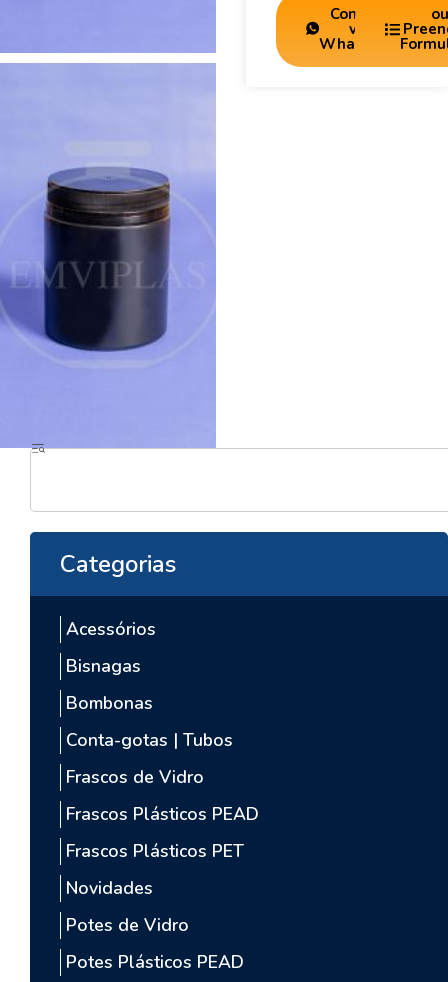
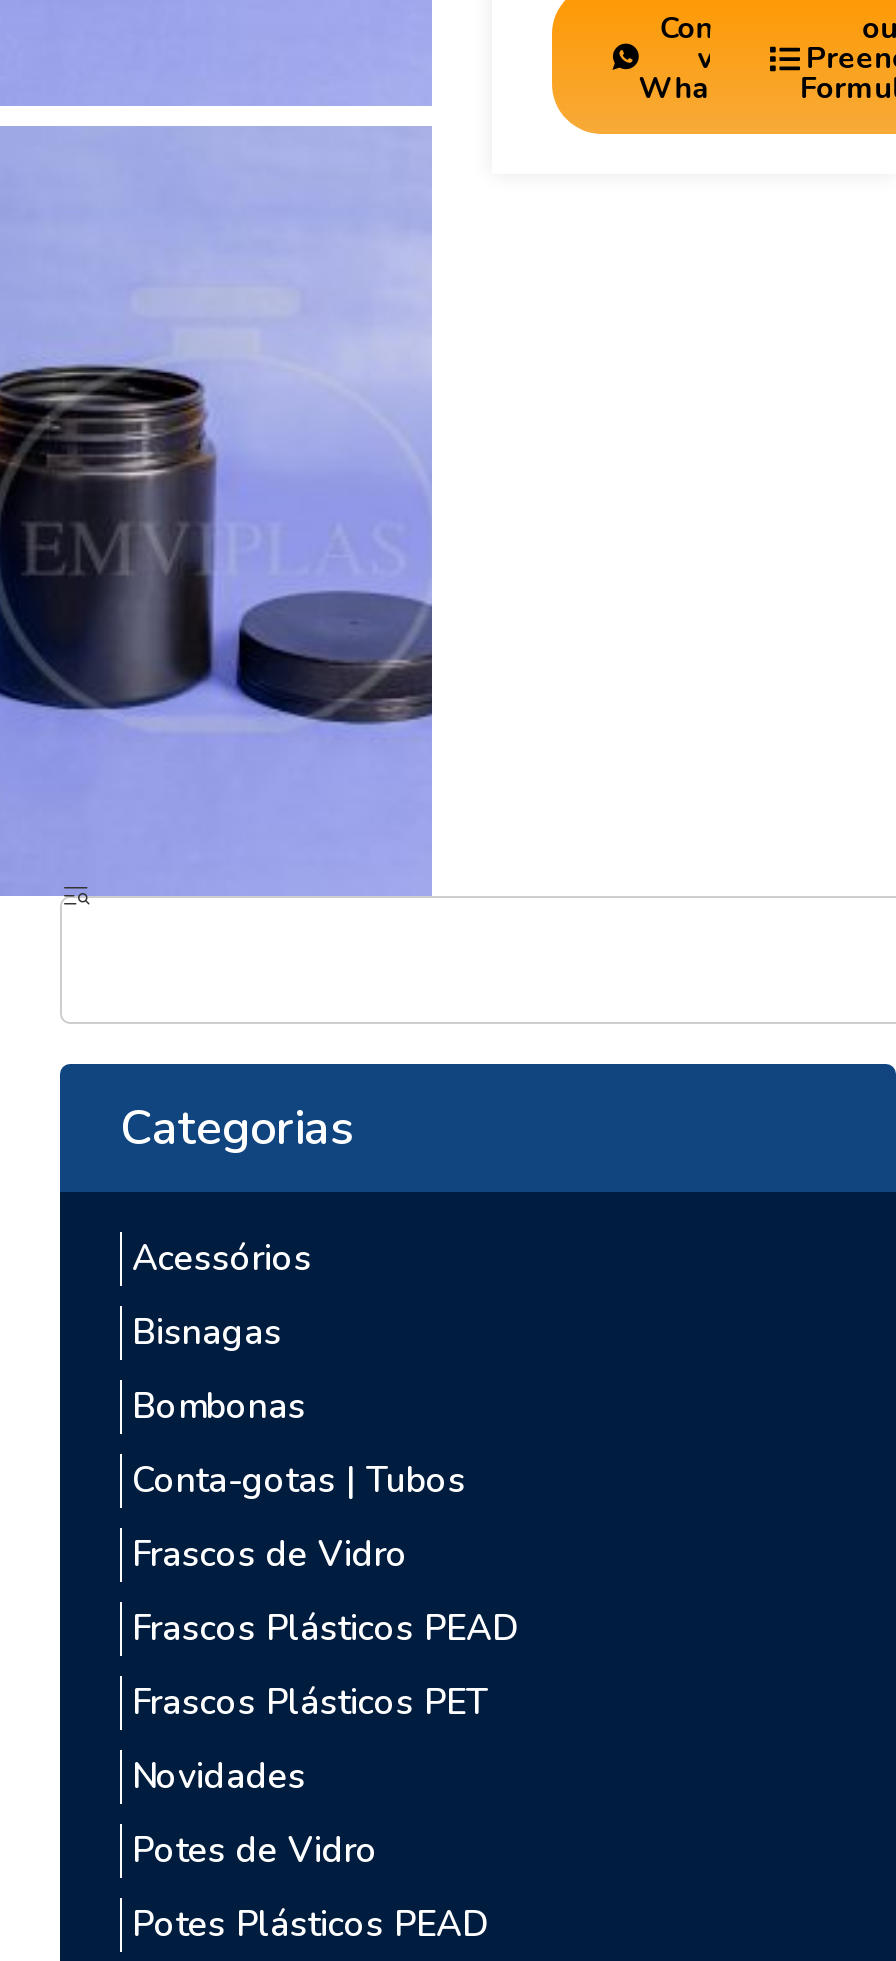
[3,167,216,362] [image] -> [6,336,434,726] [image]

